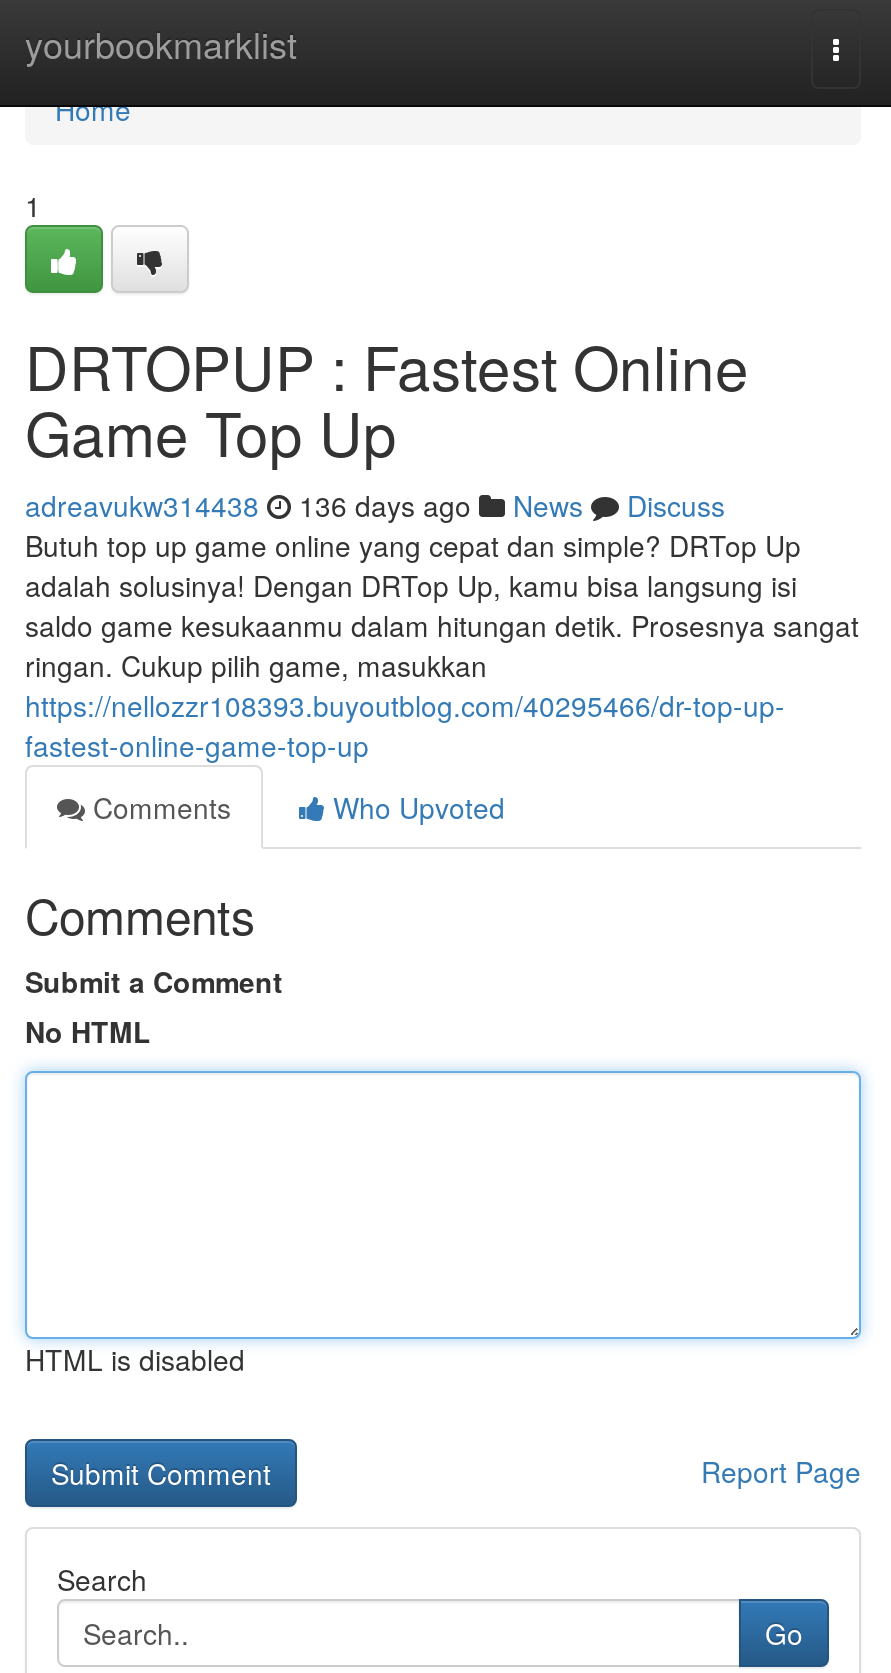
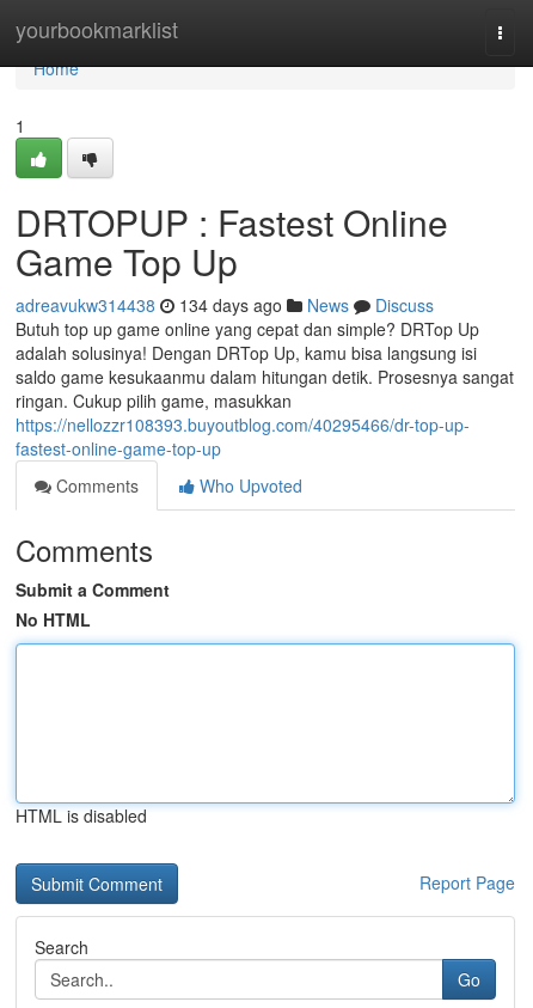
[25,485,725,525] adreavukw314438 136 days ago News Discuss -> [16,293,434,317] adreavukw314438 134 days ago News Discuss

